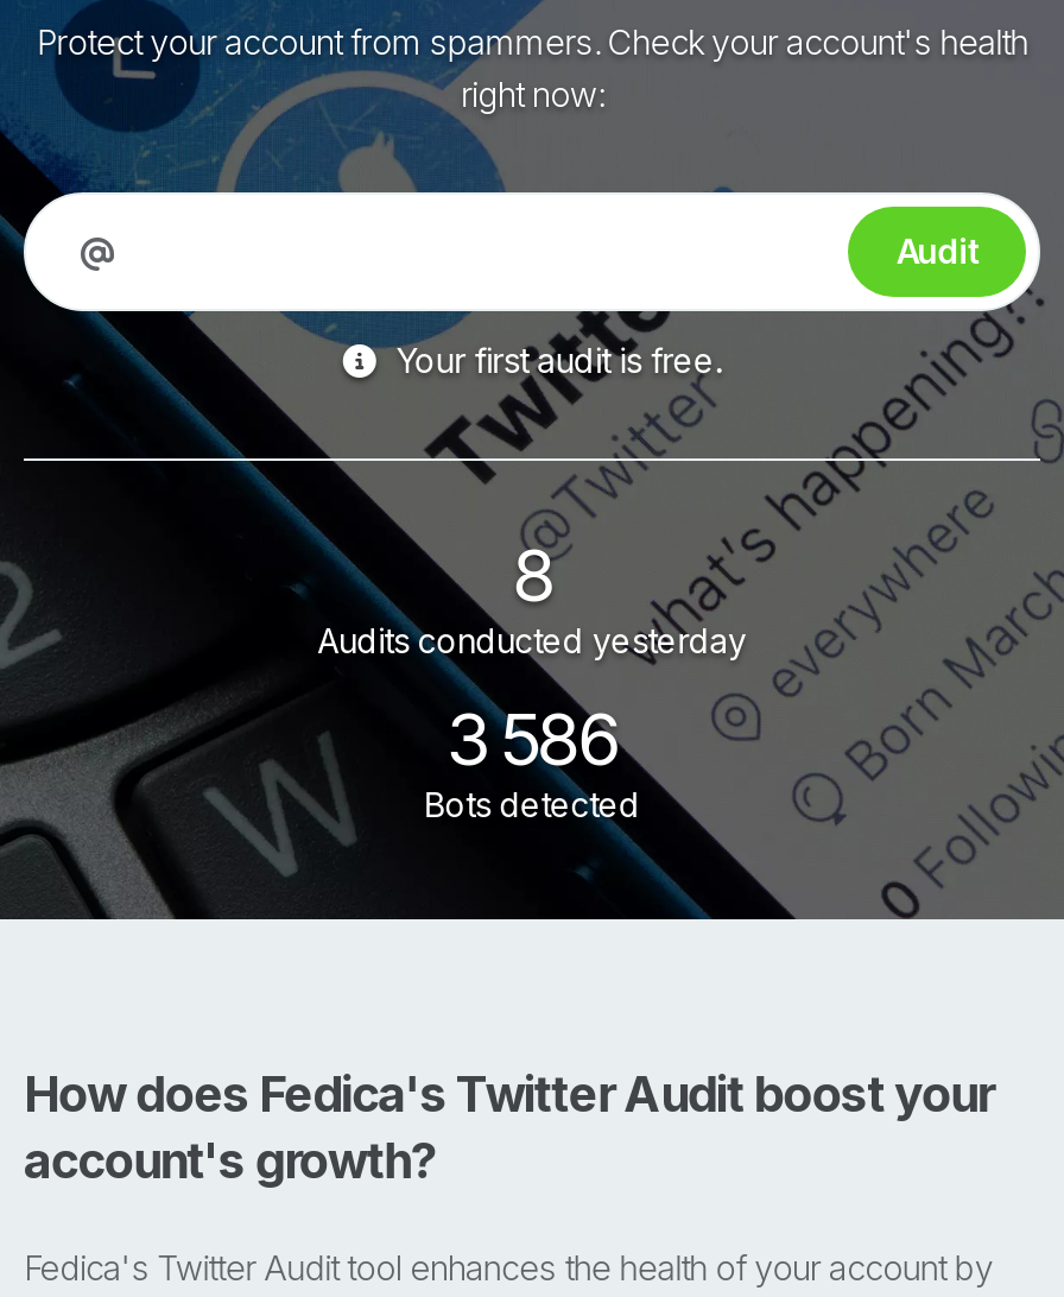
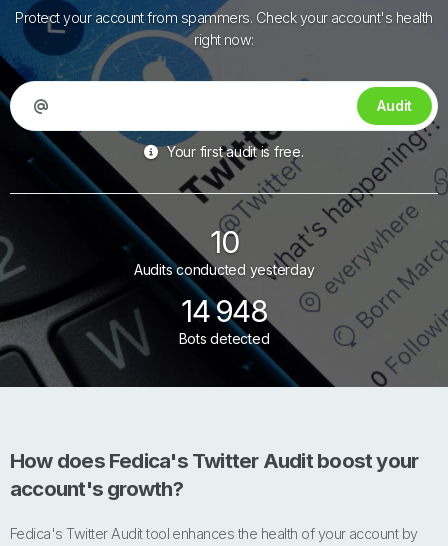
[512,532,552,618] 8 -> [210,224,238,260] 10
[446,696,618,782] 3 586 -> [181,293,267,329] 14 948

